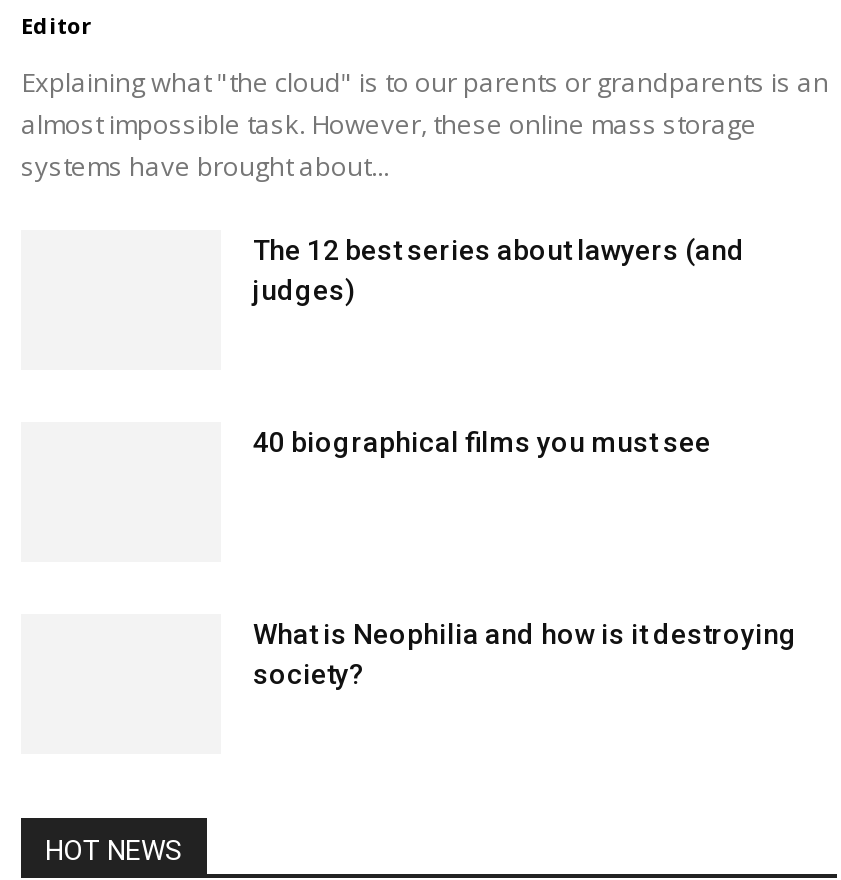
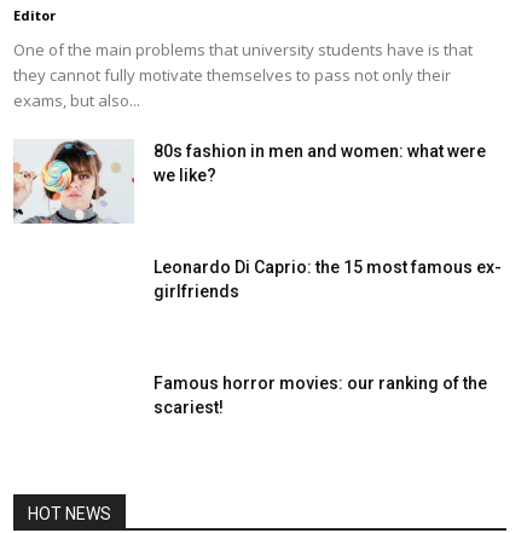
none -> [12,139,122,225] [image]
[21,63,829,183] Explaining what "the cloud" is to our parents or grandparents is an | almost impossible task. However, these online mass storage | systems have brought about... -> [13,38,473,111] One of the main problems that university students have is that | they cannot fully motivate themselves to pass not only their | exams, but also...
[253,233,745,305] The 12 best series about lawyers (and | judges) -> [154,141,486,184] 80s fashion in men and women: what were | we like?
[253,425,711,457] 40 biographical films you must see -> [154,257,502,300] Leonardo Di Caprio: the 15 most famous ex- | girlfriends
[253,617,797,689] What is Neophilia and how is it destroying | society? -> [154,373,487,416] Famous horror movies: our ranking of the | scariest!

